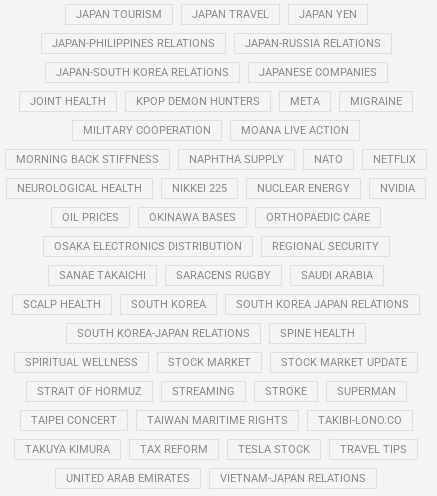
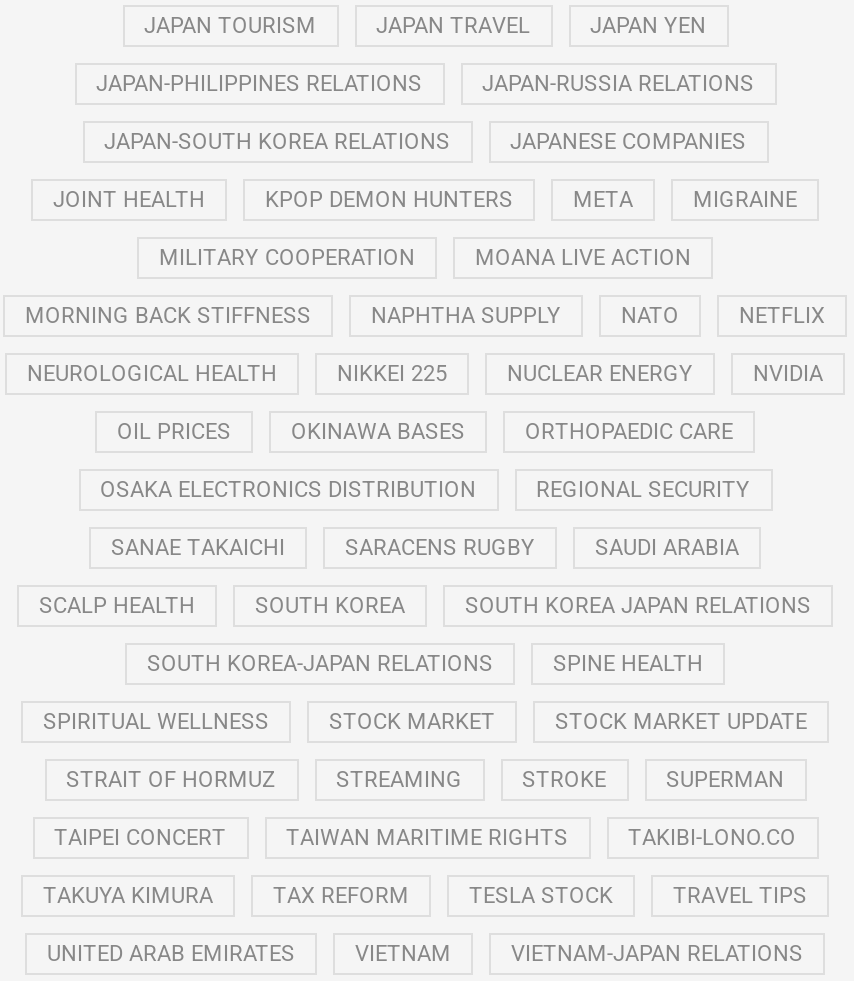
none -> [355,941,451,967] VIETNAM

